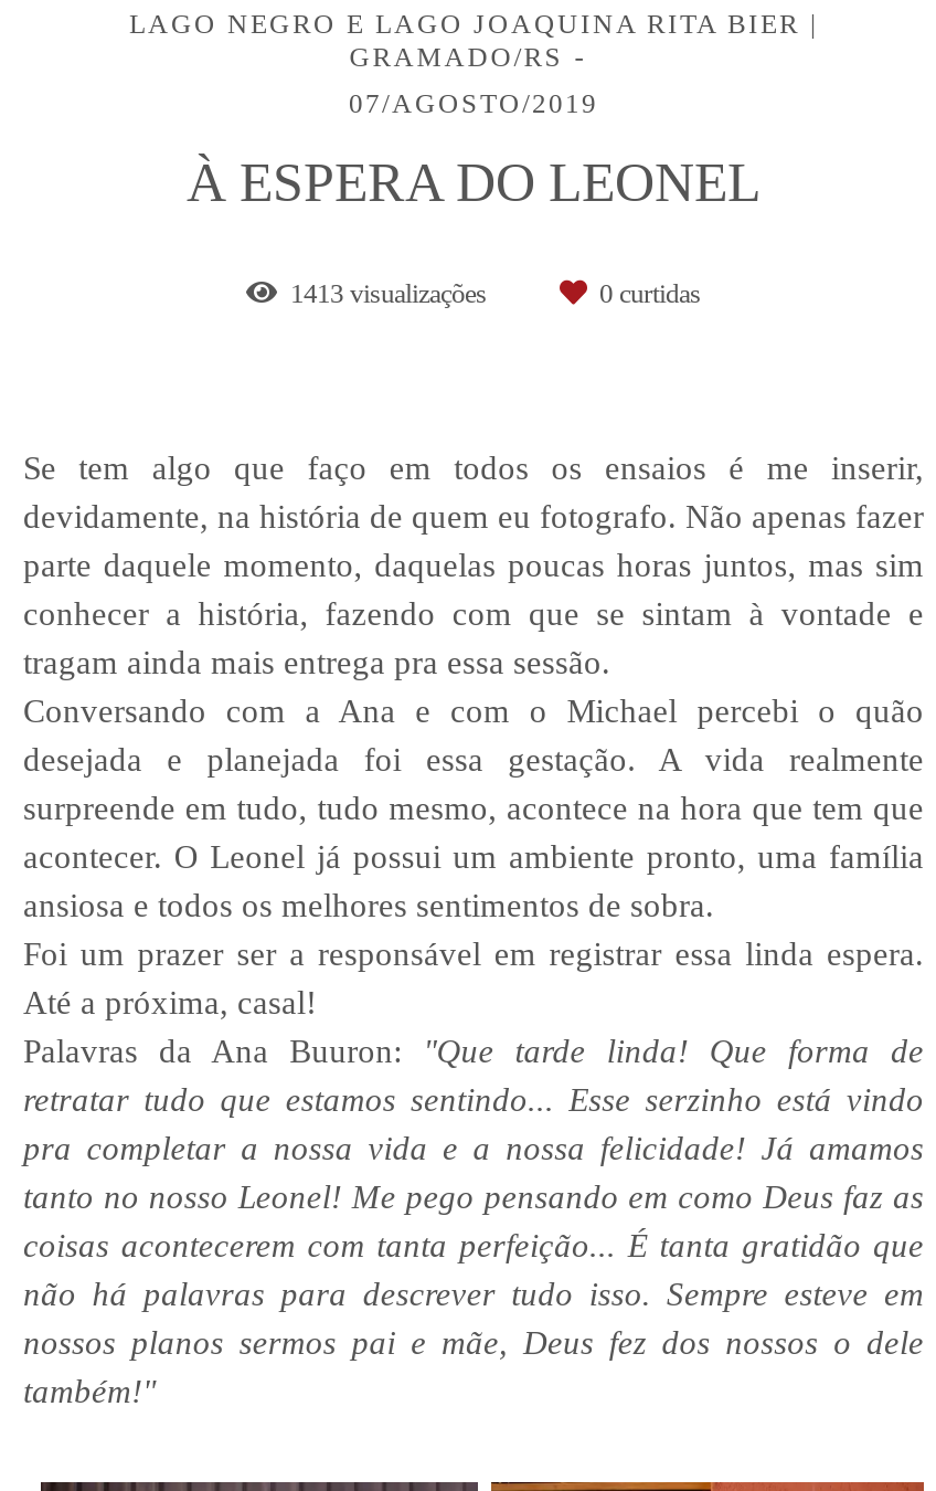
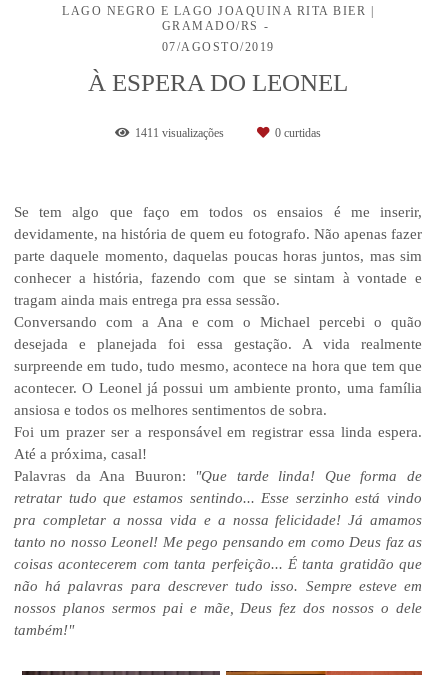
[290,278,493,309] 1413 visualizações -> [135,126,227,140] 1411 visualizações

